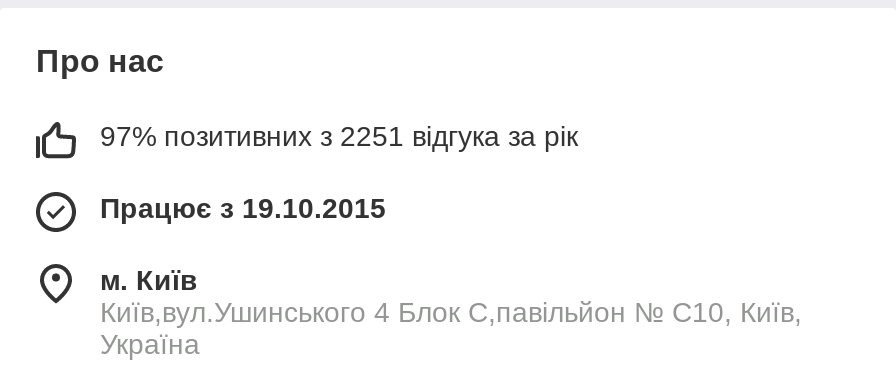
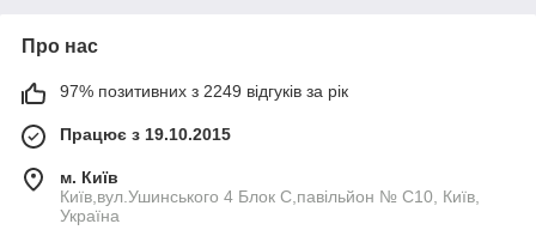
[100,120,578,152] 97% позитивних з 2251 відгука за рік -> [60,81,348,100] 97% позитивних з 2249 відгуків за рік

